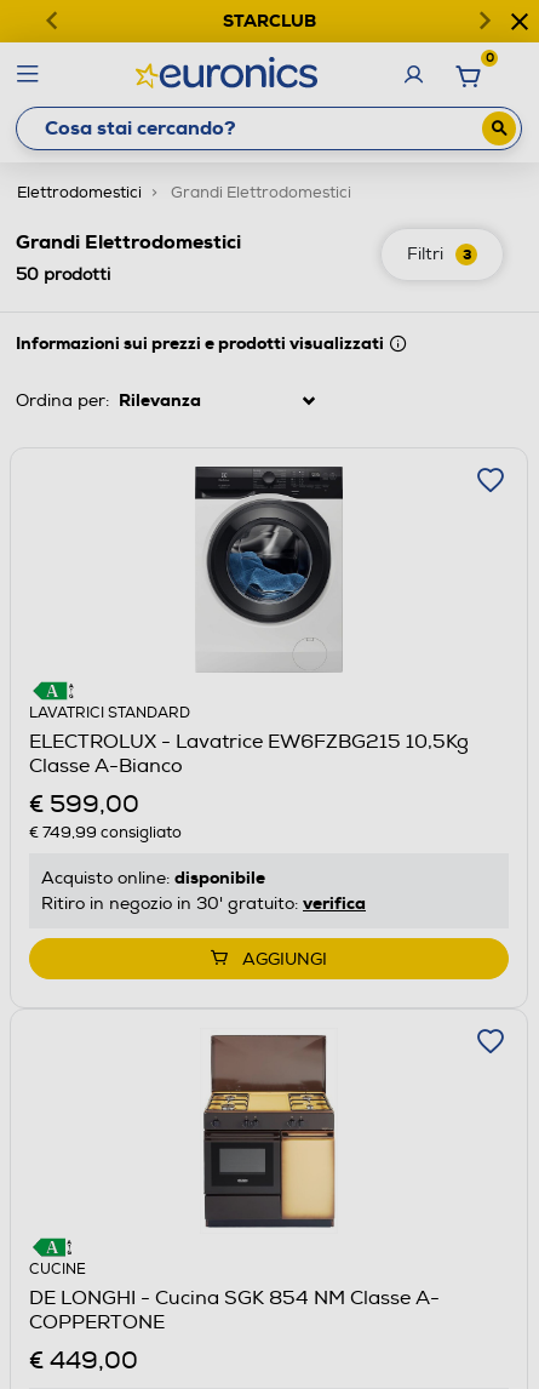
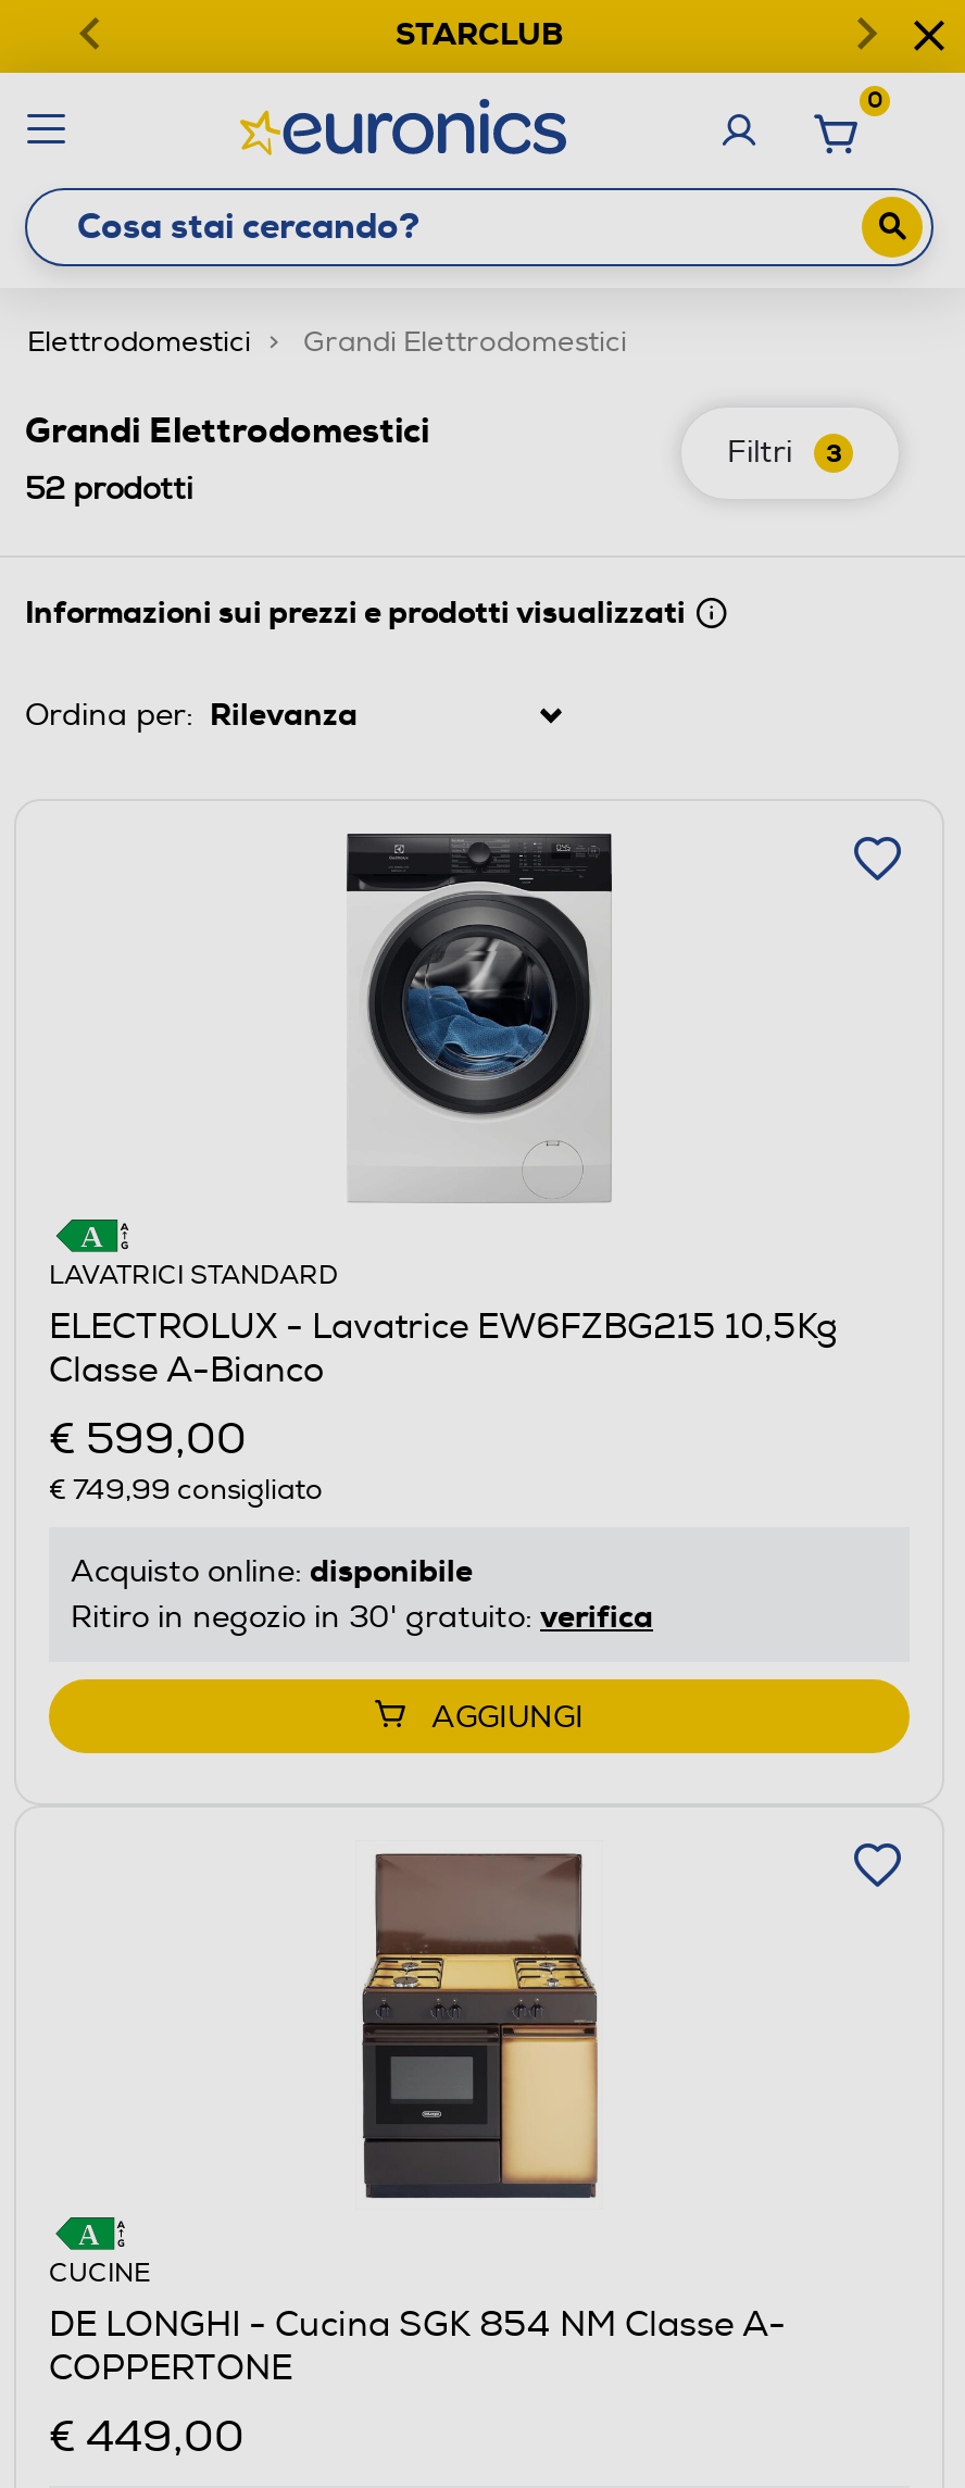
[16,264,110,284] 50 prodotti -> [25,470,192,507] 52 prodotti

